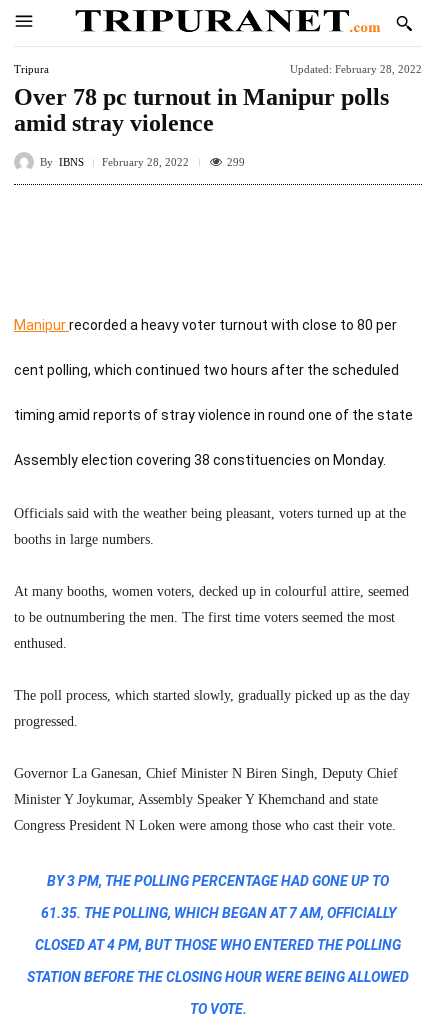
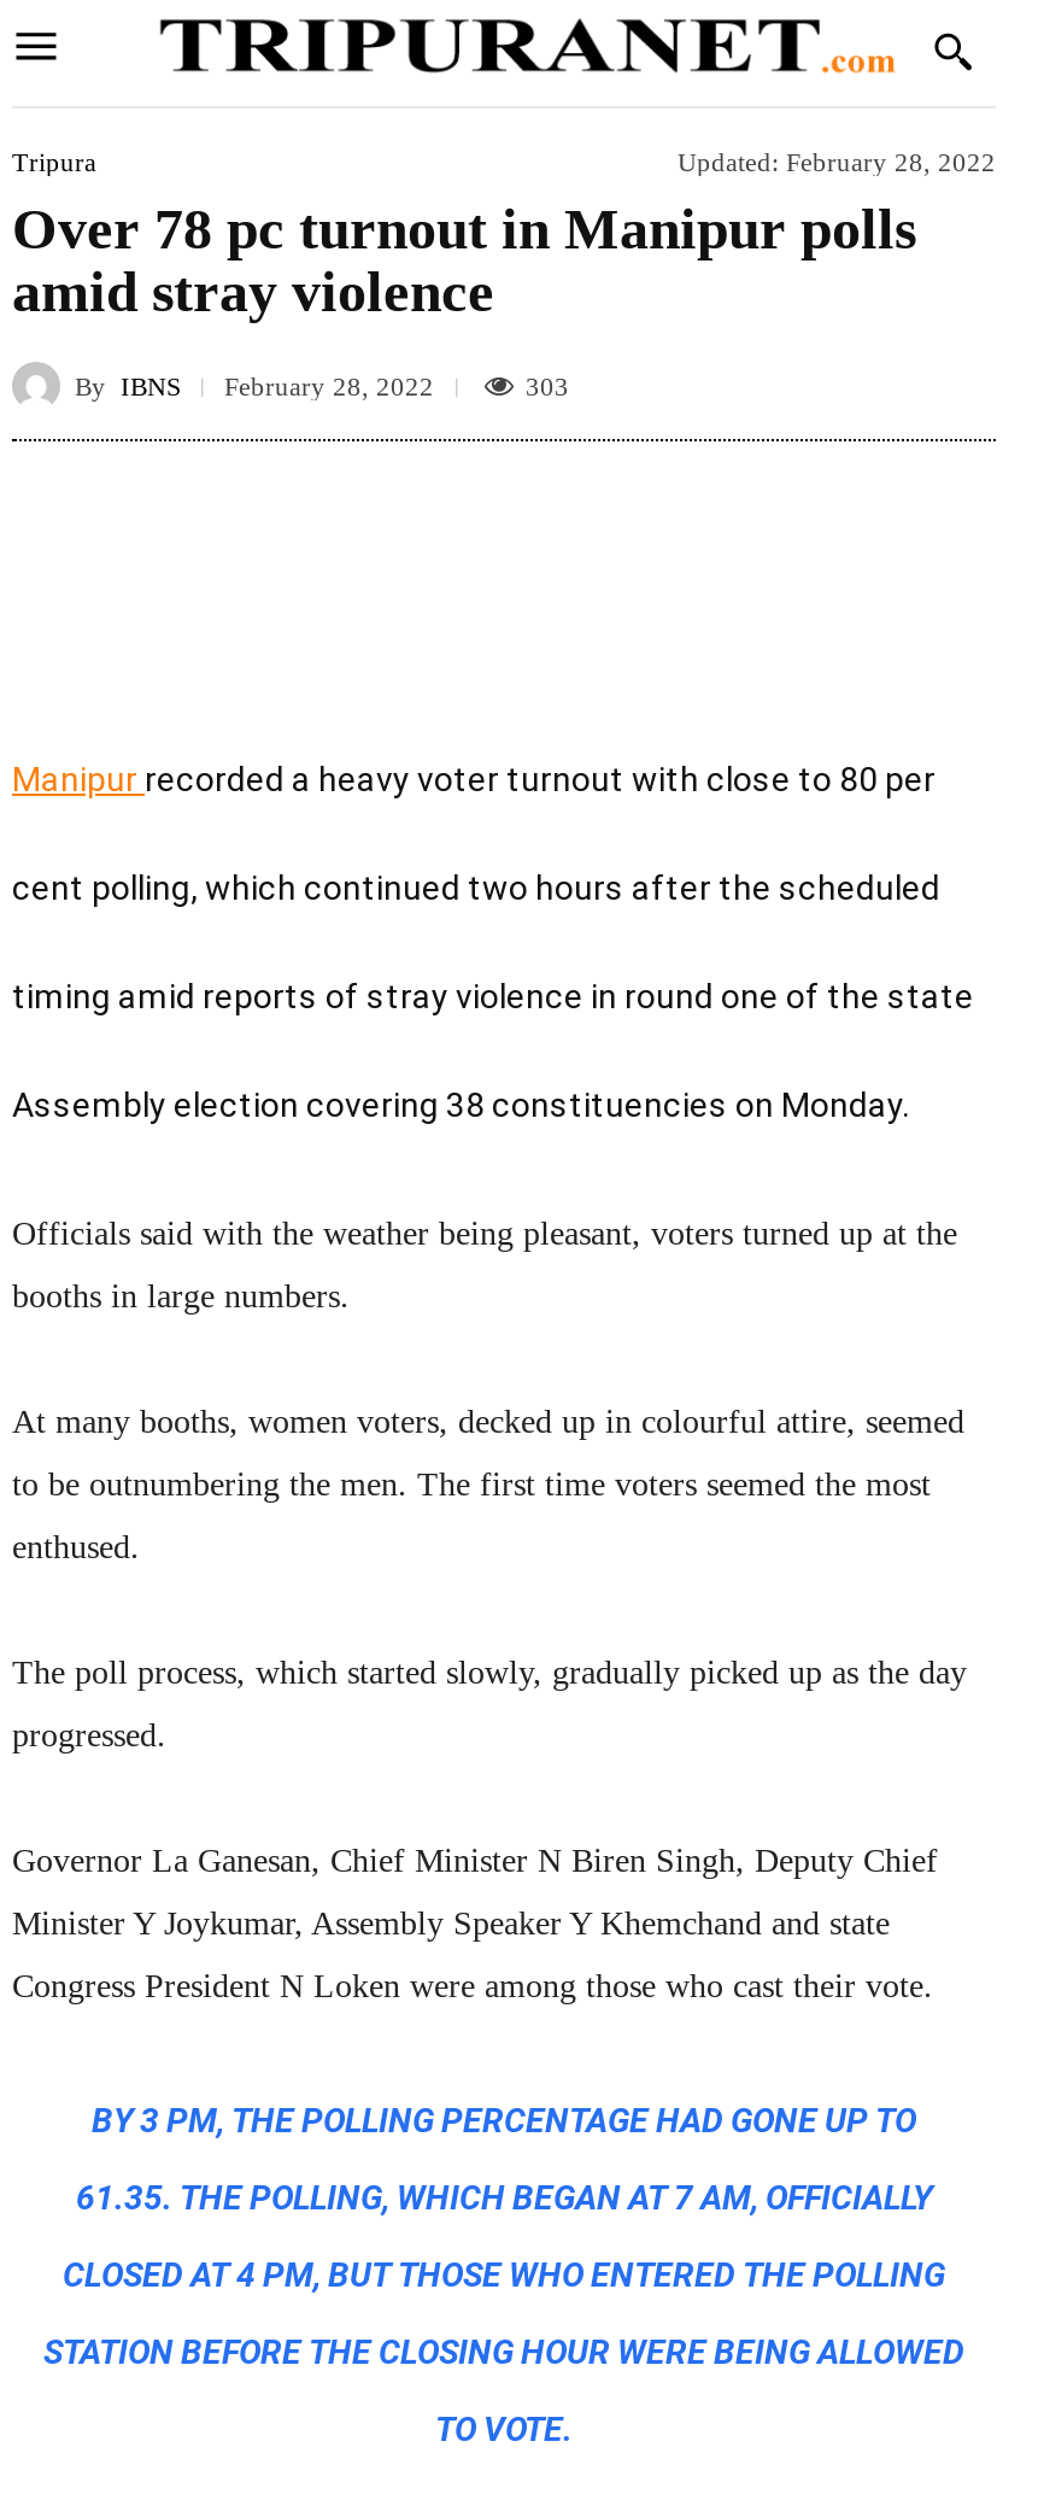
[227,156,245,168] 299 -> [526,371,569,400] 303

